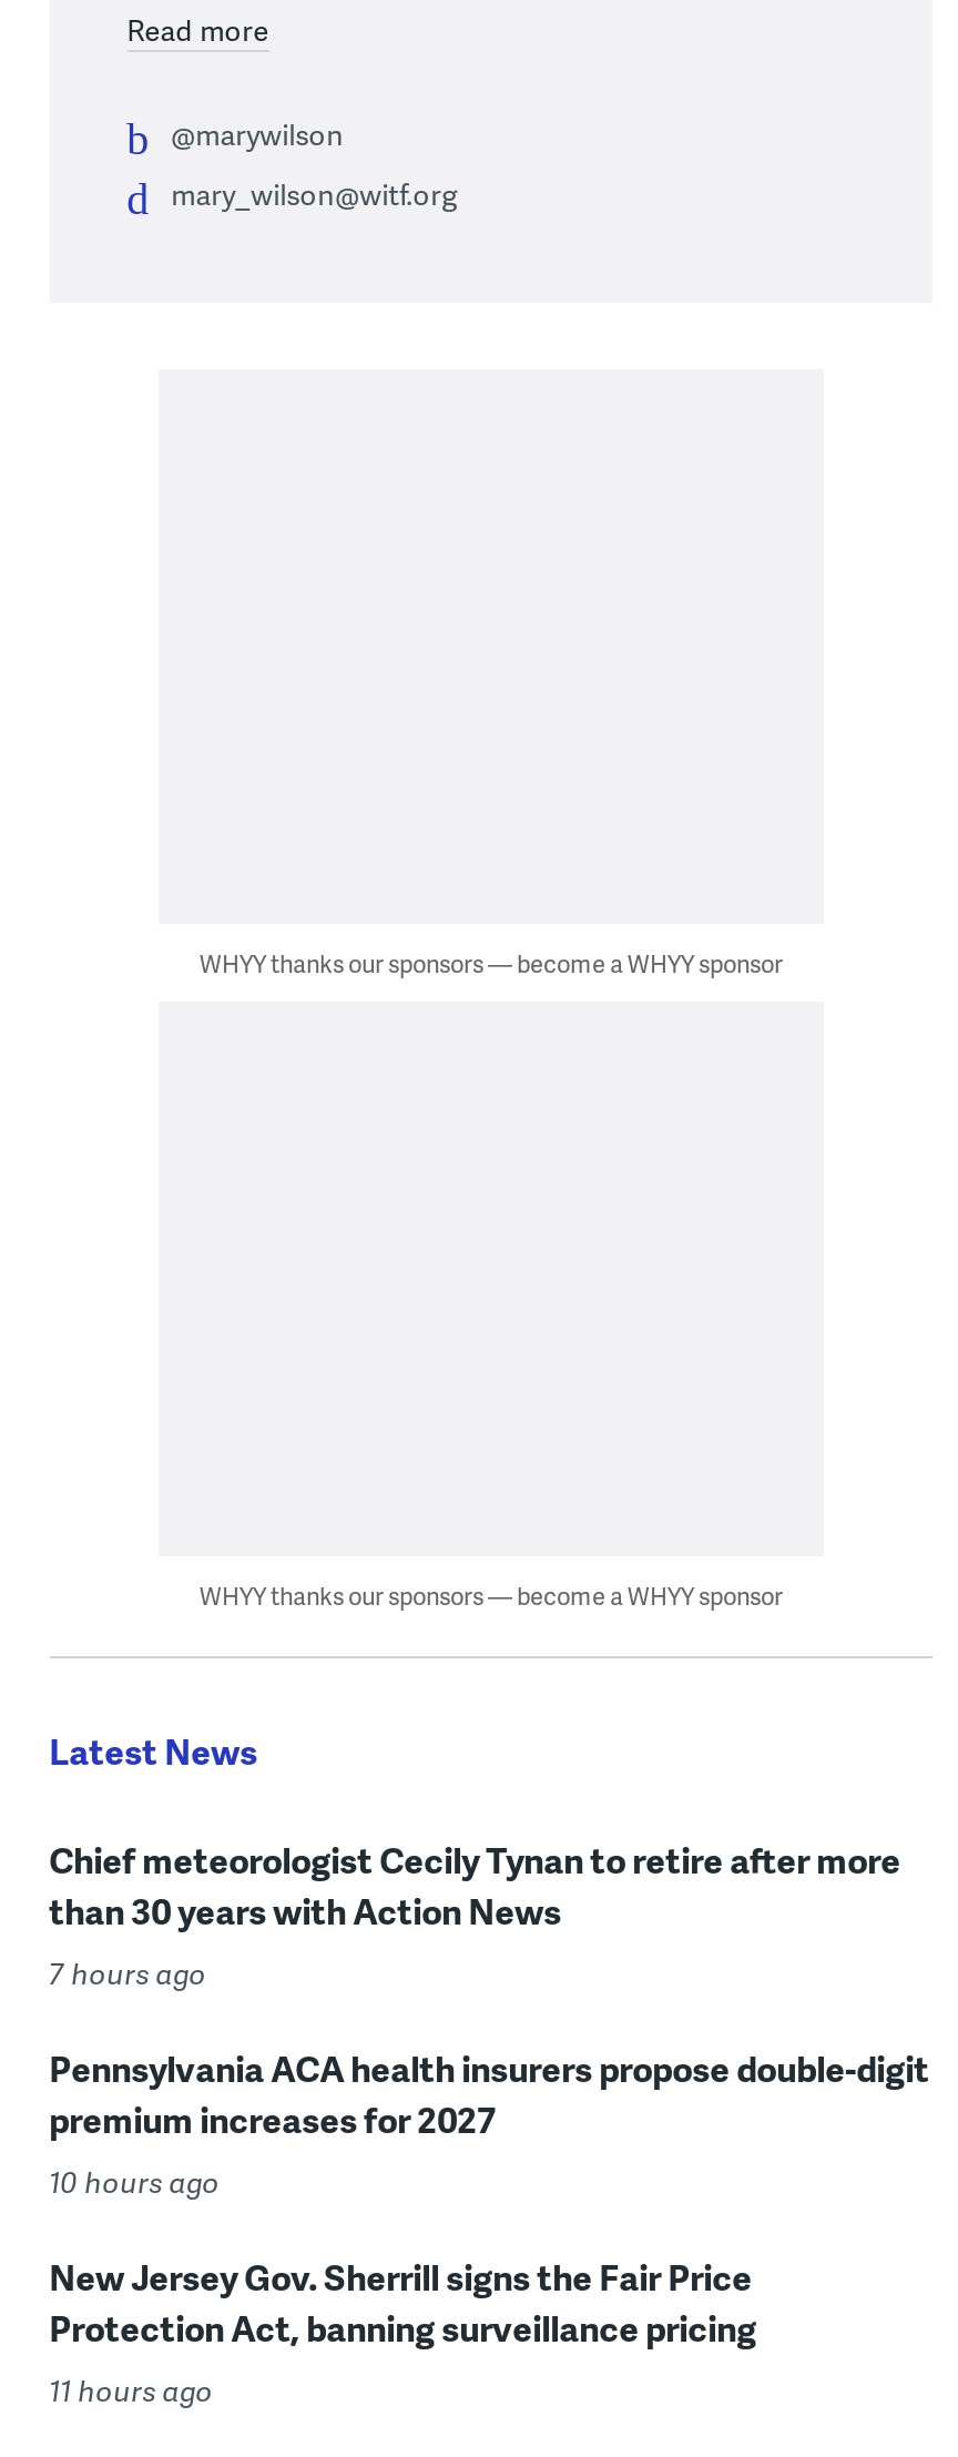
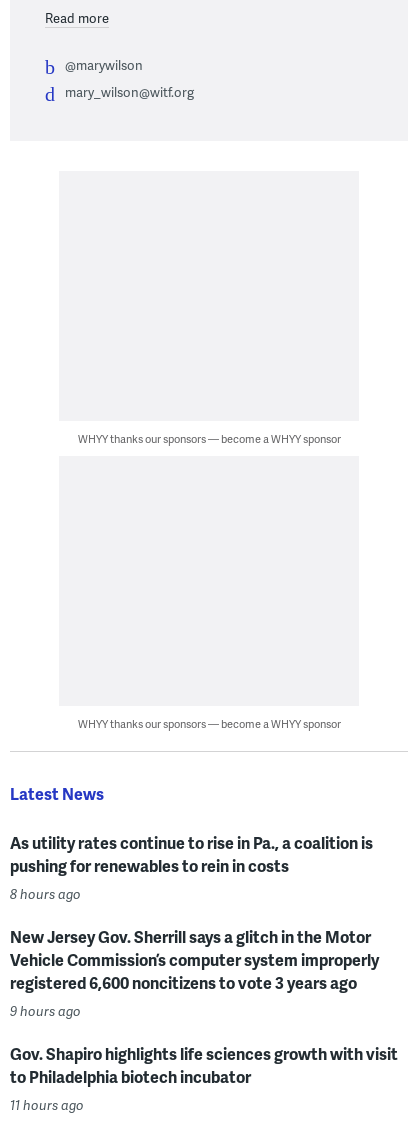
[49,1834,901,1994] Chief meteorologist Cecily Tynan to retire after more | than 30 years with Action News | 7 hours ago -> [10,831,373,903] As utility rates continue to rise in Pa., a coalition is | pushing for renewables to rein in costs | 8 hours ago
[49,2043,929,2203] Pennsylvania ACA health insurers propose double-digit | premium increases for 2027 | 10 hours ago -> [10,925,379,1020] New Jersey Gov. Sherrill says a glitch in the Motor | Vehicle Commission’s computer system improperly | registered 6,600 noncitizens to vote 3 years ago | 9 hours ago
[49,2251,756,2353] New Jersey Gov. Sherrill signs the Fair Price | Protection Act, banning surveillance pricing -> [10,1042,398,1088] Gov. Shapiro highlights life sciences growth with visit | to Philadelphia biotech incubator

